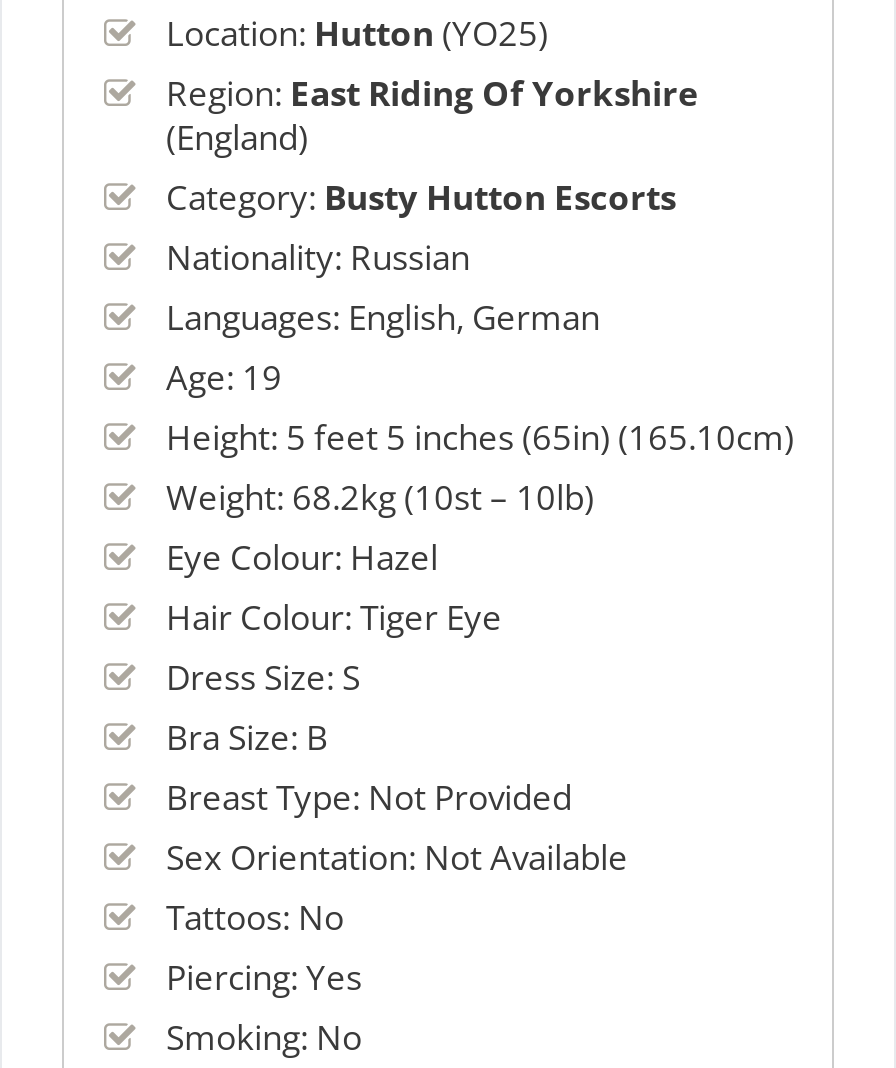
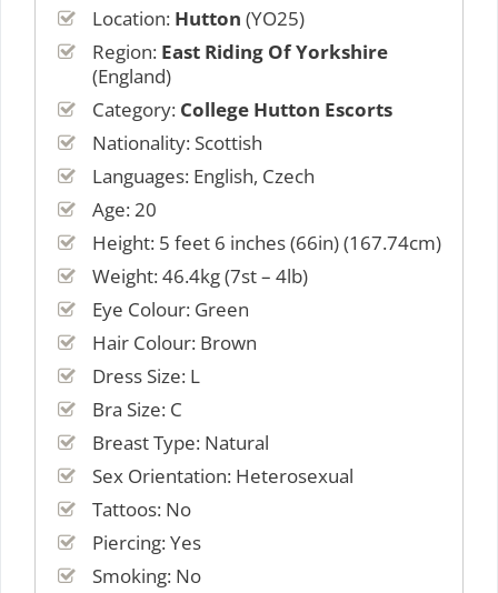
[166,174,794,880] Category: Busty Hutton Escorts | Nationality: Russian | Languages: English, German | Age: 19 | Height: 5 feet 5 inches (65in) (165.10cm) | Weight: 68.2kg (10st – 10lb) | Eye Colour: Hazel | Hair Colour: Tiger Eye | Dress Size: S | Bra Size: B | Breast Type: Not Provided | Sex Orientation: Not Available -> [92,97,441,489] Category: College Hutton Escorts | Nationality: Scottish | Languages: English, Czech | Age: 20 | Height: 5 feet 6 inches (66in) (167.74cm) | Weight: 46.4kg (7st – 4lb) | Eye Colour: Green | Hair Colour: Brown | Dress Size: L | Bra Size: C | Breast Type: Natural | Sex Orientation: Heterosexual

